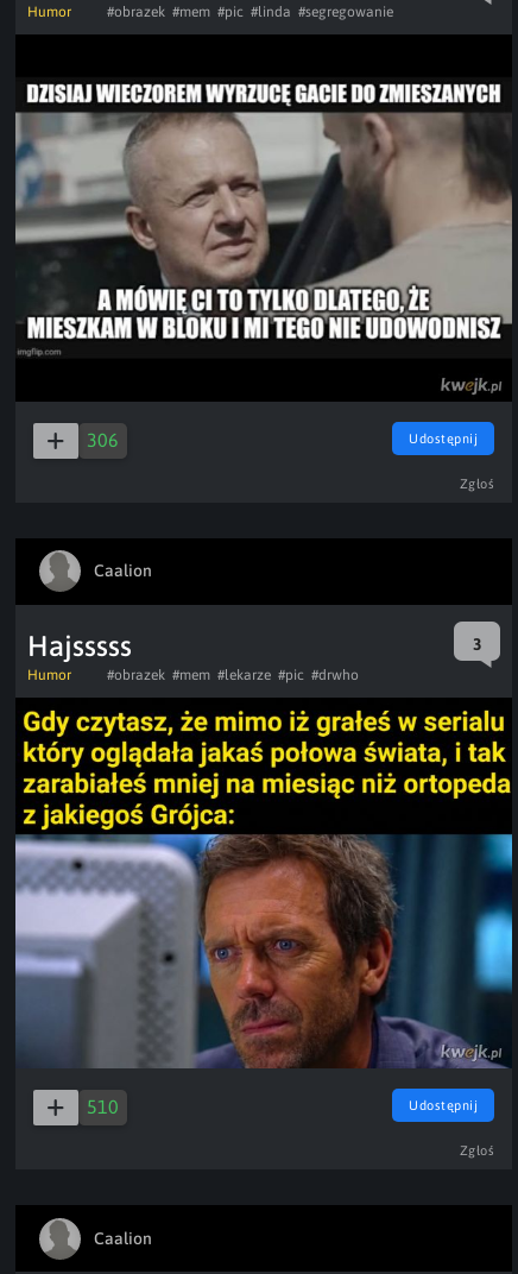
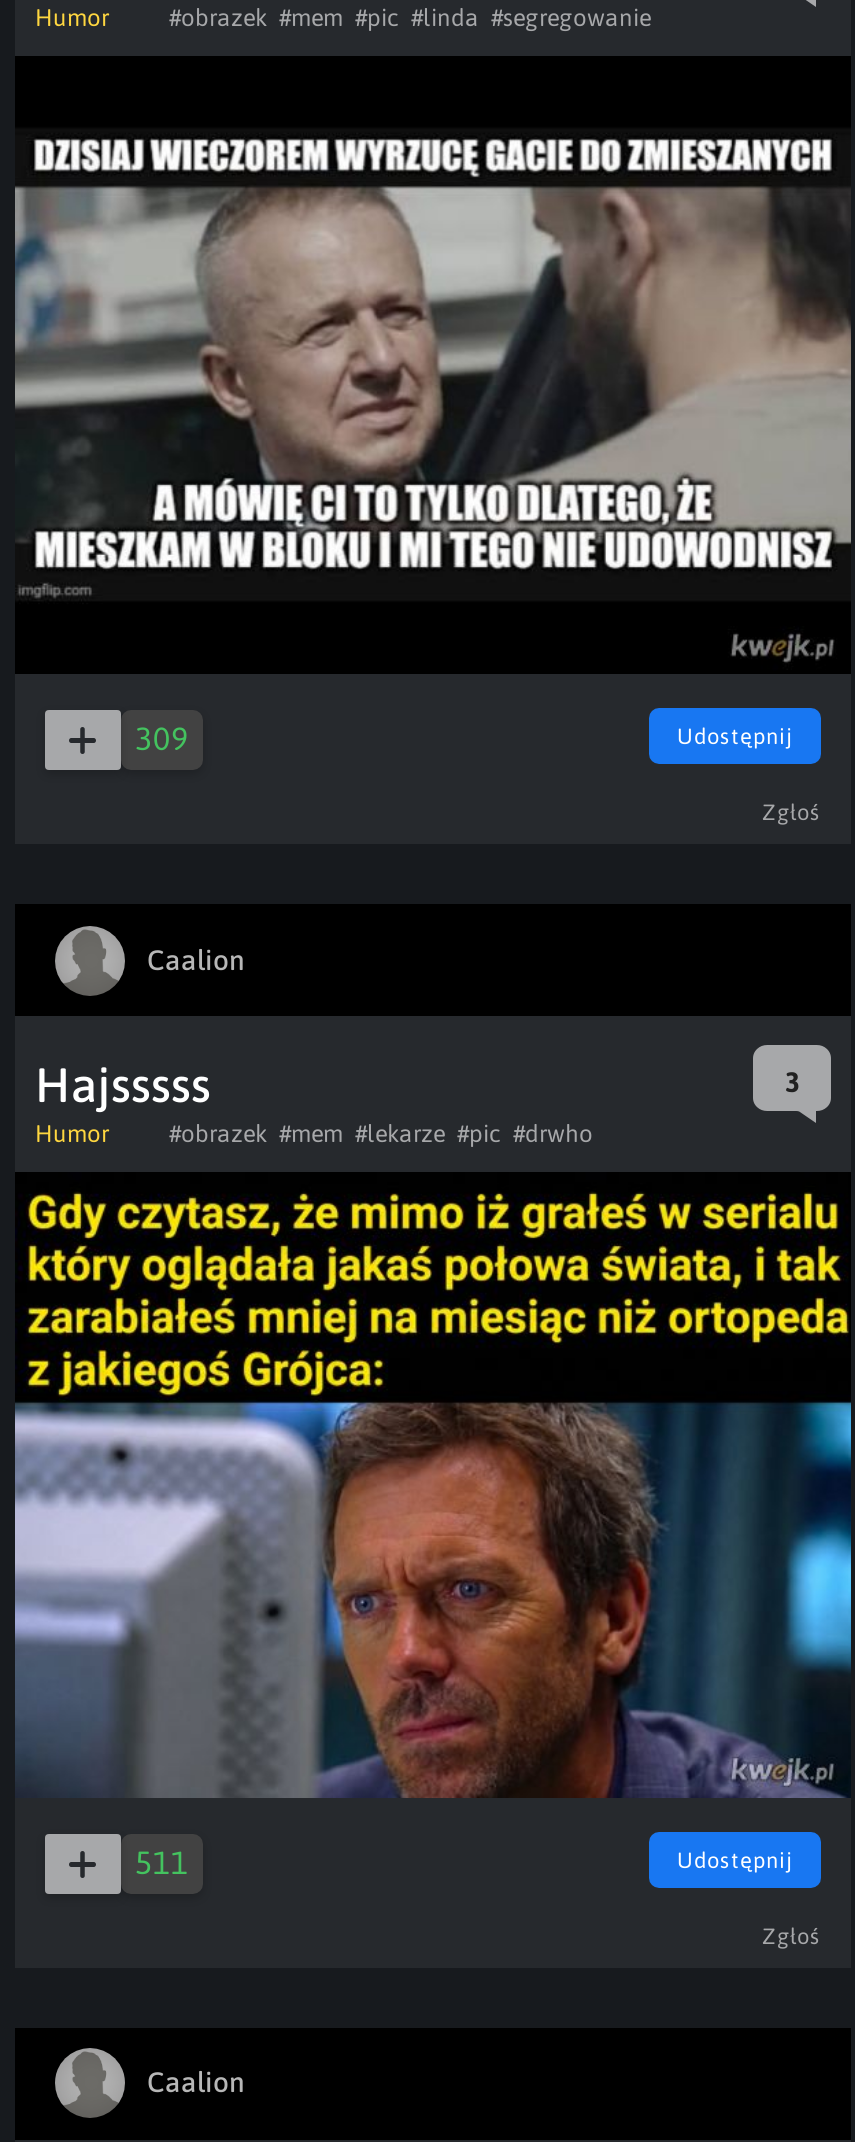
[87,429,119,450] 306 -> [135,721,189,757] 309
[87,1096,119,1117] 510 -> [135,1844,189,1880] 511

